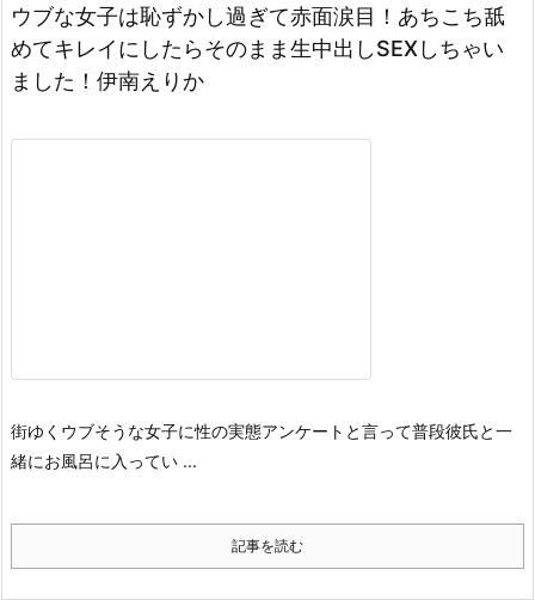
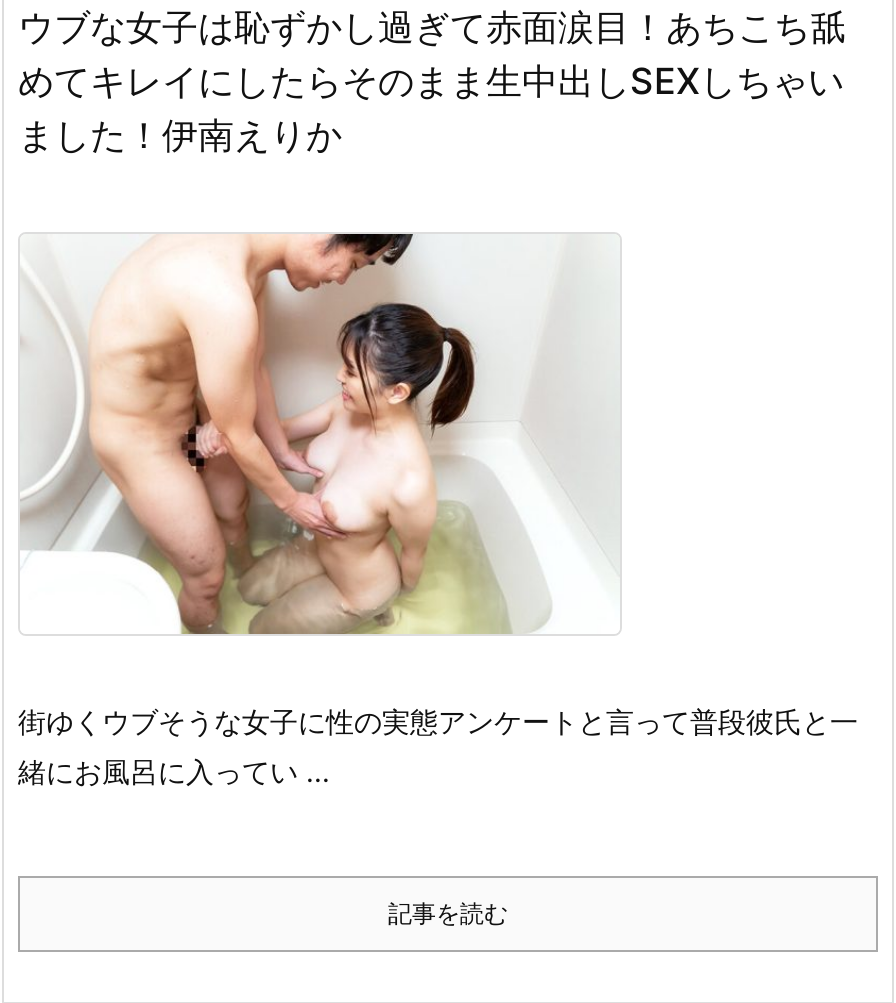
none -> [18,232,616,636] [image]

